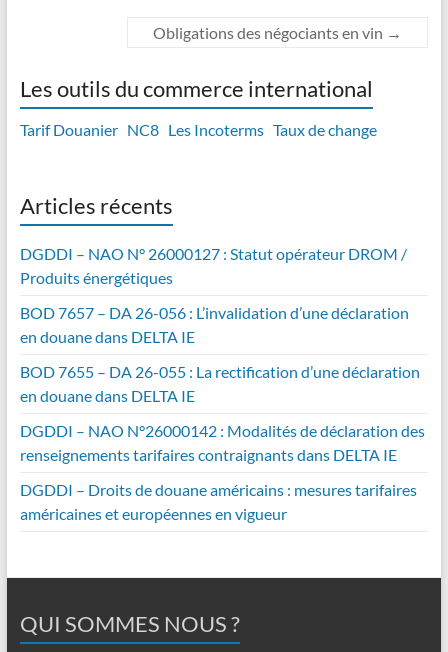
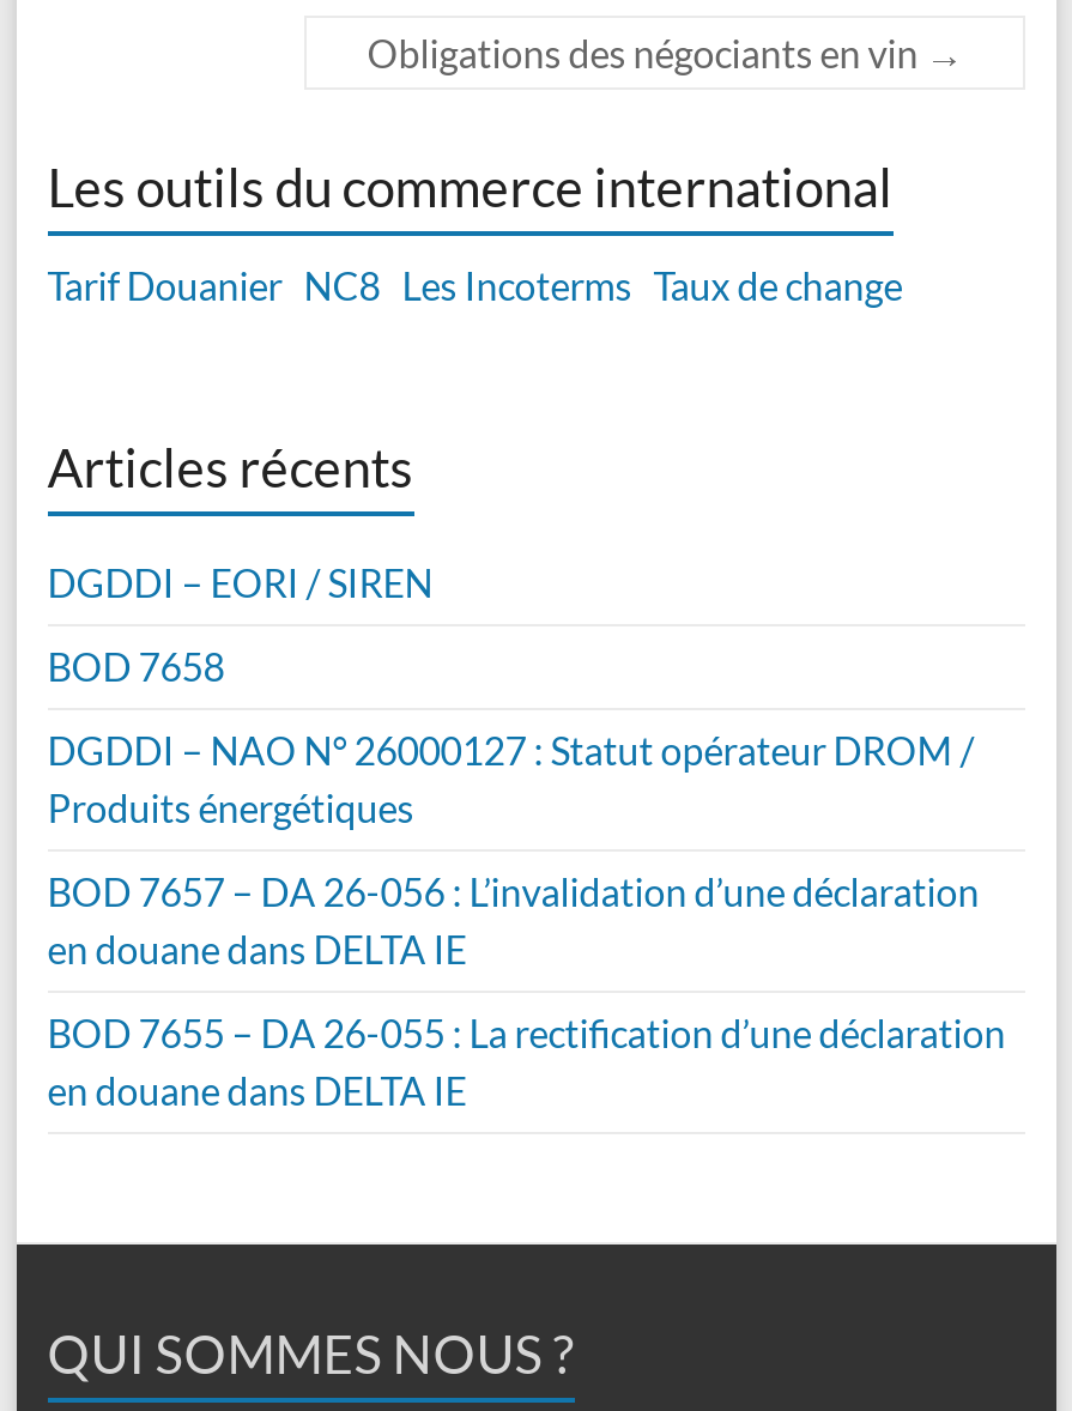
none -> [47,560,433,689] DGDDI – EORI / SIREN | BOD 7658
moved [20,244,420,405] -> [47,727,1006,1113]: DGDDI – NAO N° 26000127 : Statut opérateur DROM / | Produits énergétiques | BOD 7657 – DA 26-056 : L’invalidation d’une déclaration | en douane dans DELTA IE | BOD 7655 – DA 26-055 : La rectification d’une déclaration | en douane dans DELTA IE
[20,421,425,523] DGDDI – NAO N°26000142 : Modalités de déclaration des | renseignements tarifaires contraignants dans DELTA IE | DGDDI – Droits de douane américains : mesures tarifaires | américaines et européennes en vigueur -> none

